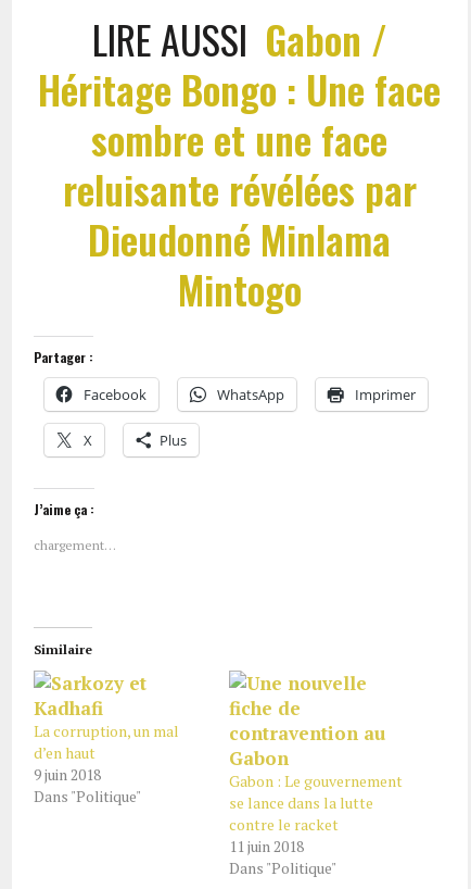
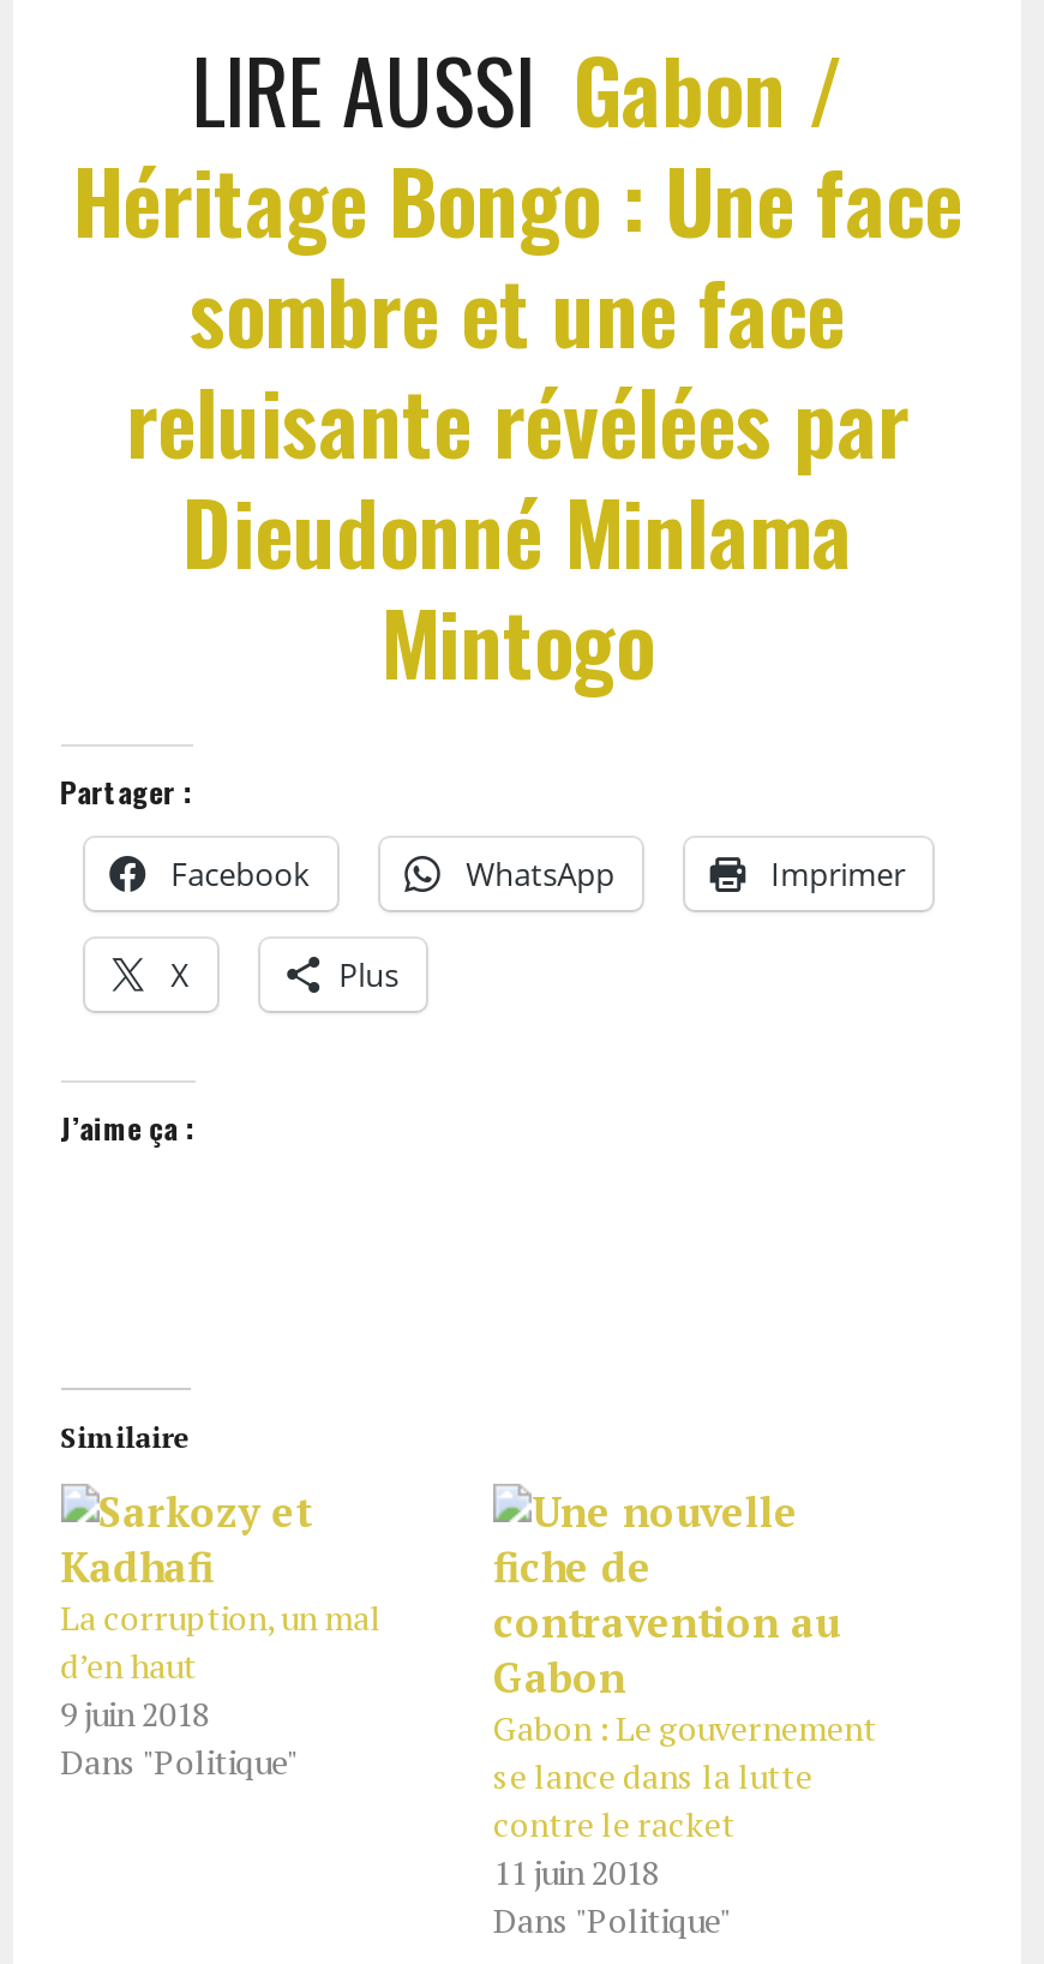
[33,537,116,553] chargement… -> none

